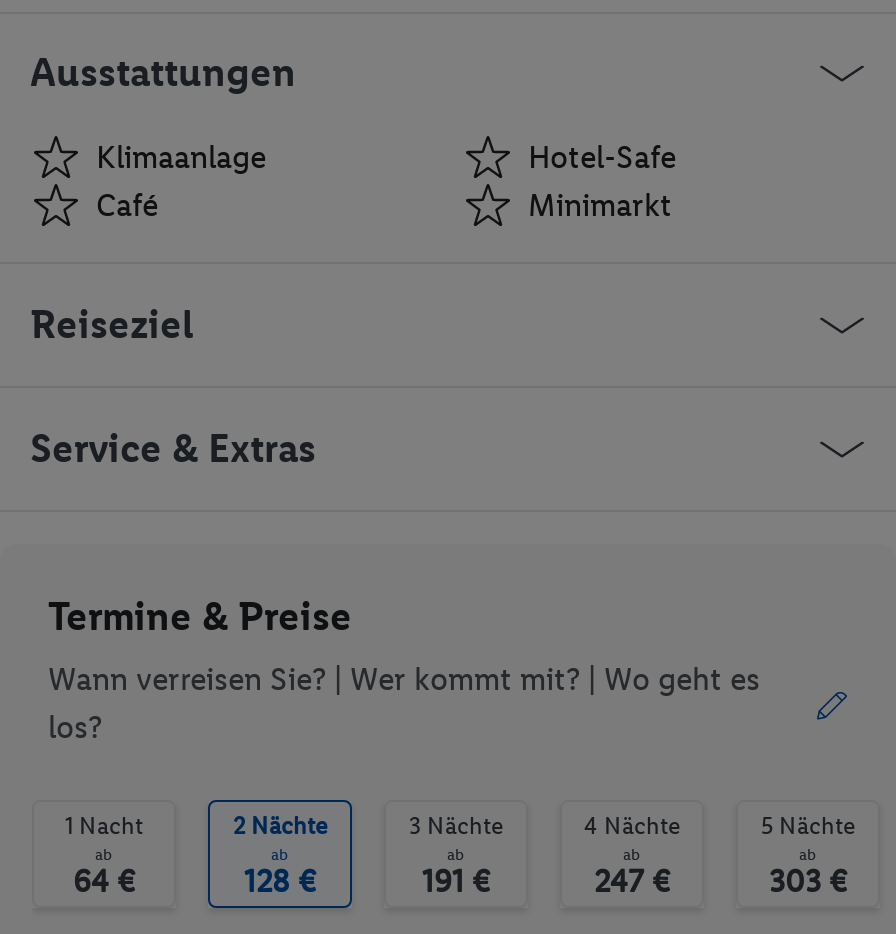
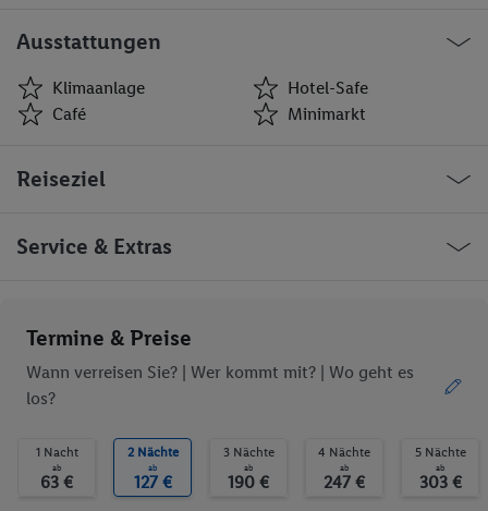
[73,862,135,900] 64 € -> [40,472,73,492] 63 €
[244,862,316,900] 128 € -> [133,472,172,492] 127 €
[422,862,490,900] 191 € -> [228,472,269,492] 190 €

